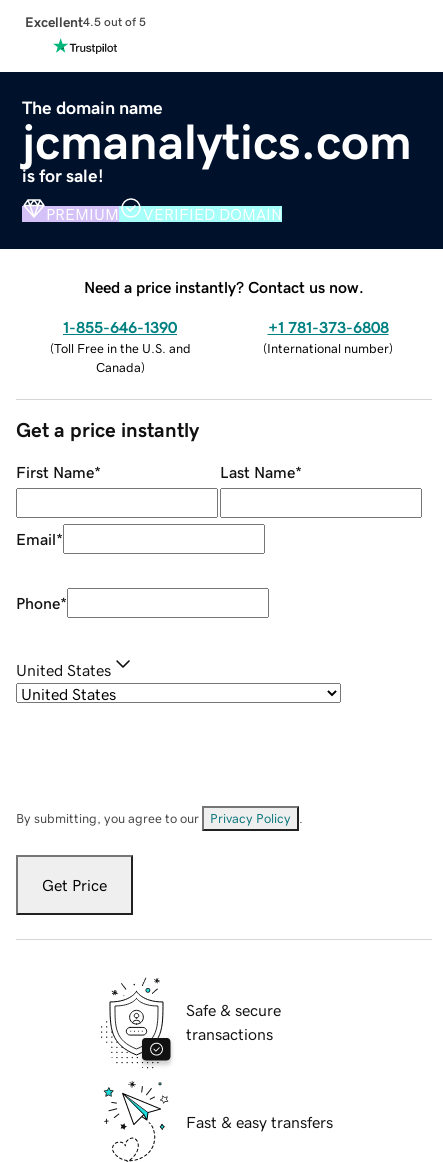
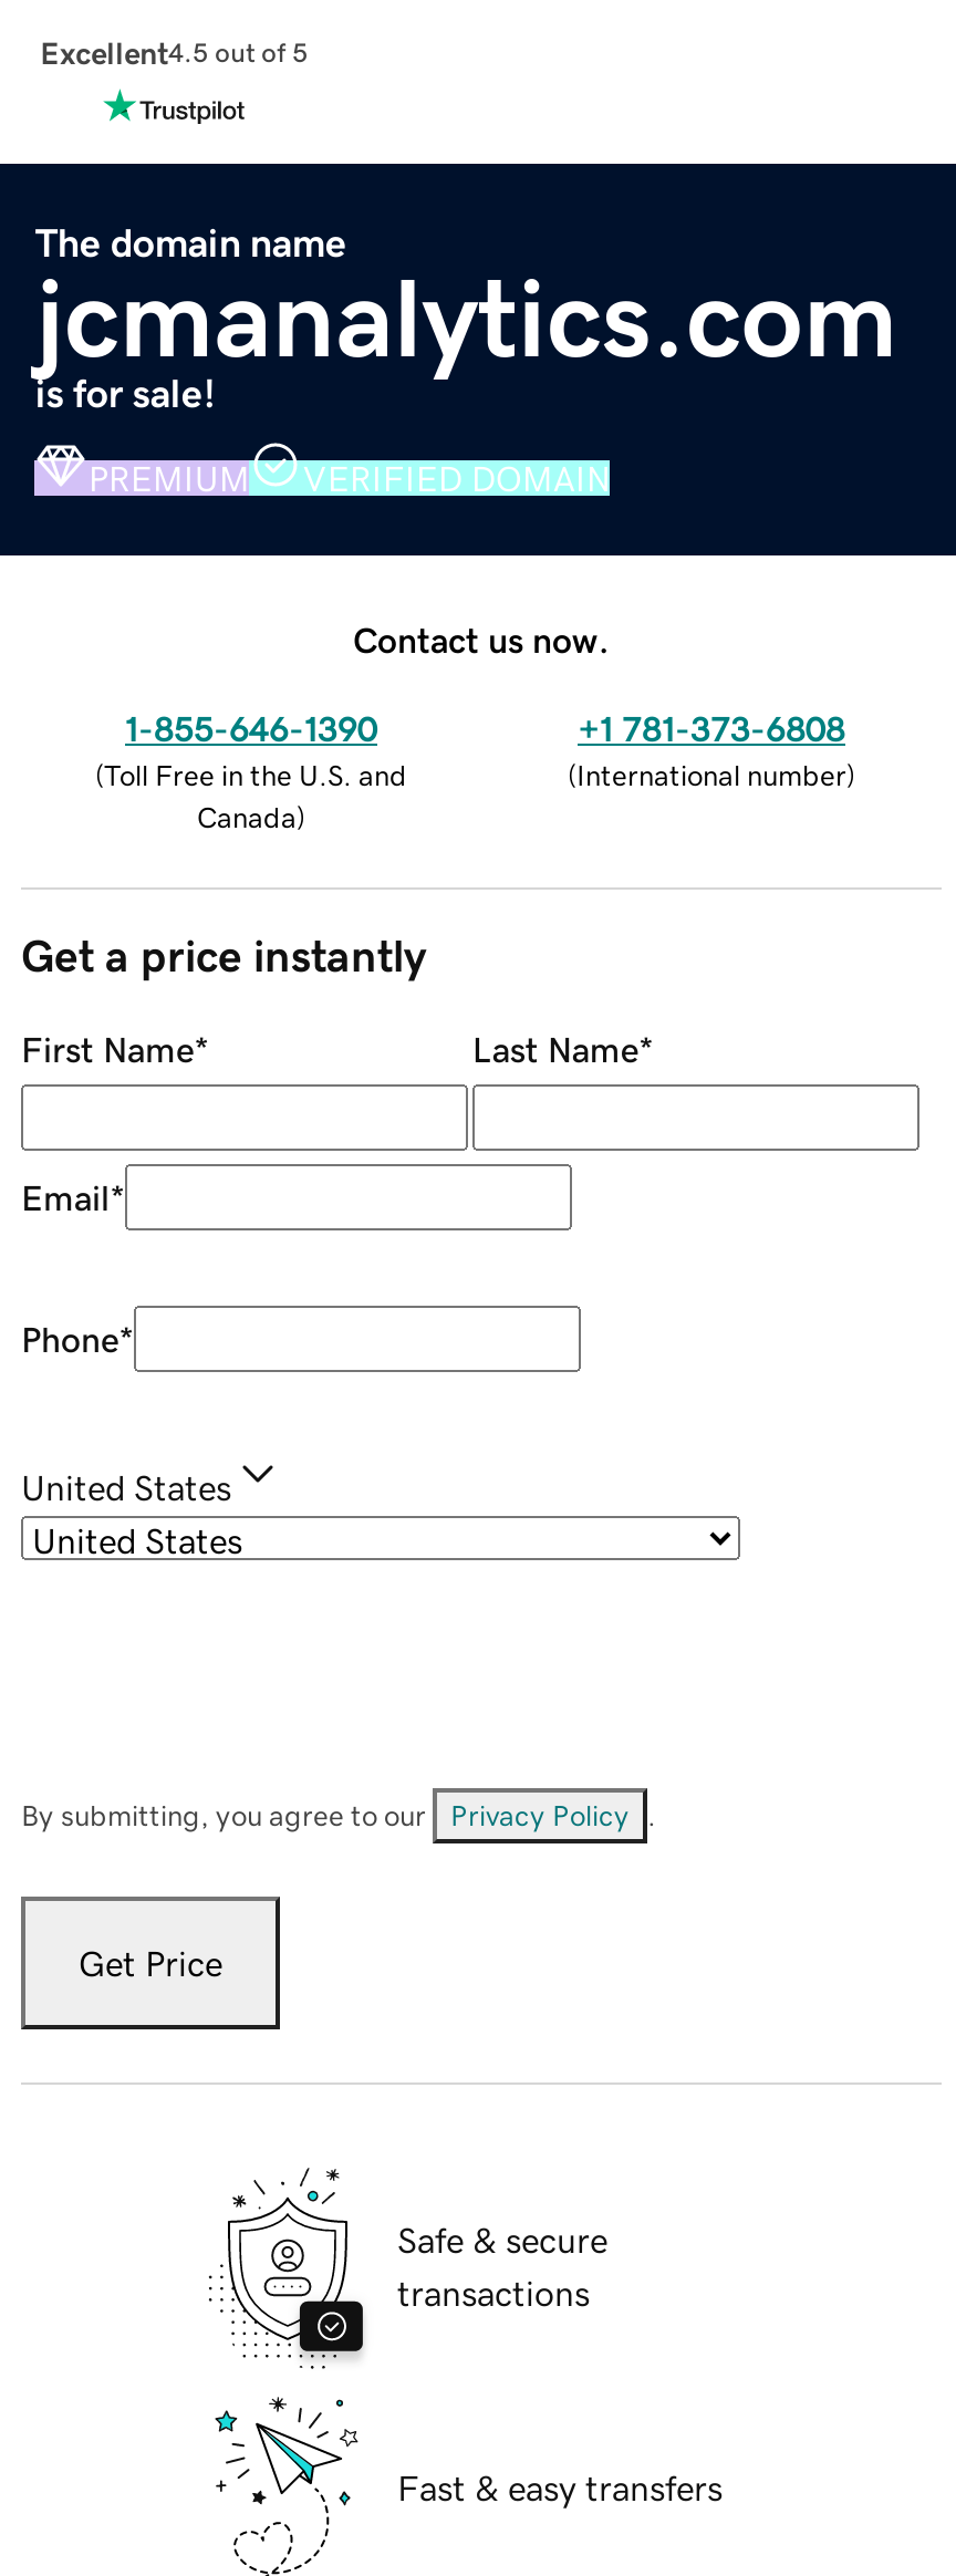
[84,279,364,295] Need a price instantly? Contact us now. -> [353,621,610,656] Contact us now.

